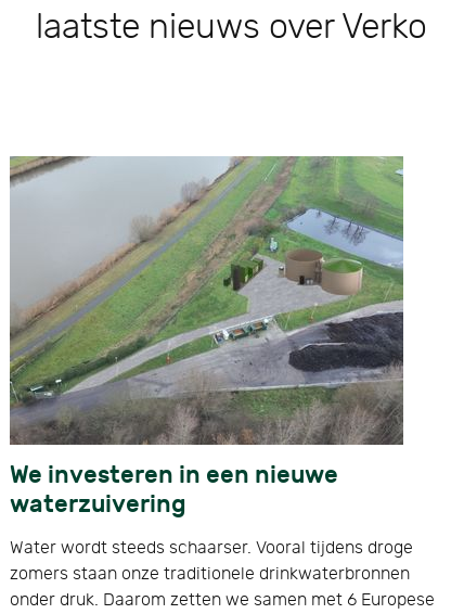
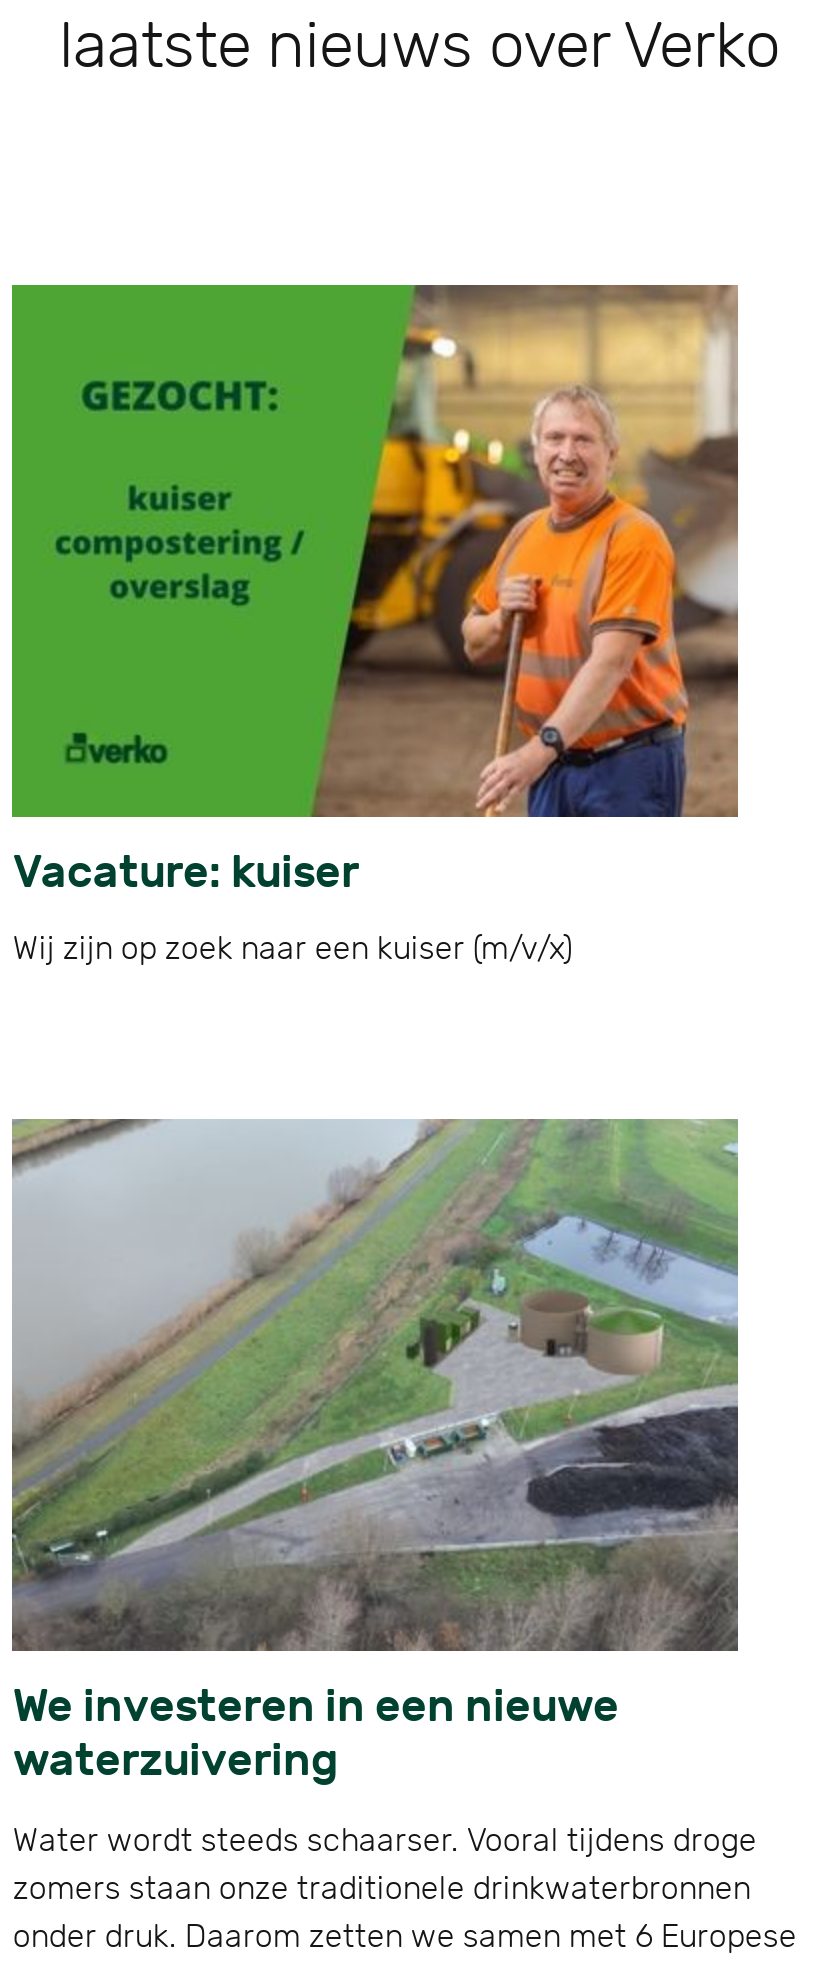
none -> [10,283,740,970] [image] | Vacature: kuiser | Wij zijn op zoek naar een kuiser (m/v/x)

